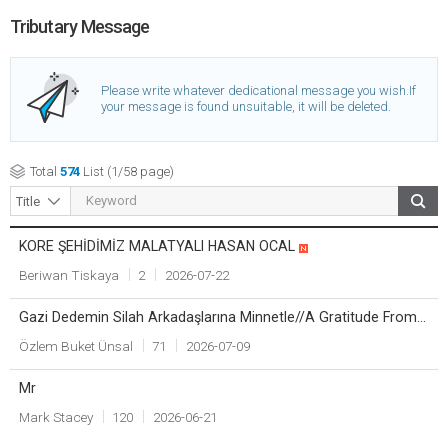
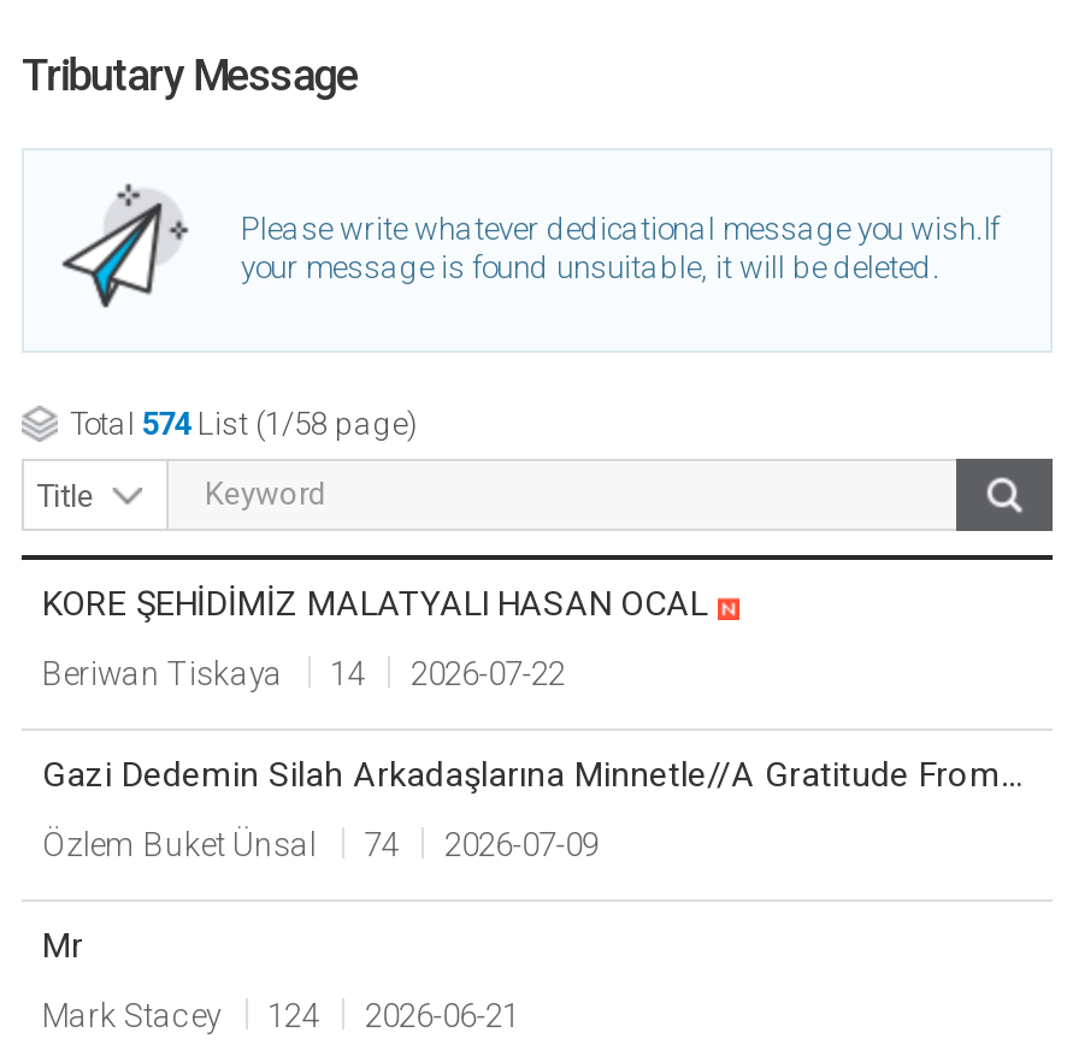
[18,267,229,283] Beriwan Tiskaya 2 2026-07-22 -> [42,654,565,692] Beriwan Tiskaya 14 2026-07-22
[18,338,250,354] Özlem Buket Ünsal 71 2026-07-09 -> [42,825,599,863] Özlem Buket Ünsal 74 2026-07-09
[18,409,217,425] Mark Stacey 120 2026-06-21 -> [42,996,519,1034] Mark Stacey 124 2026-06-21

